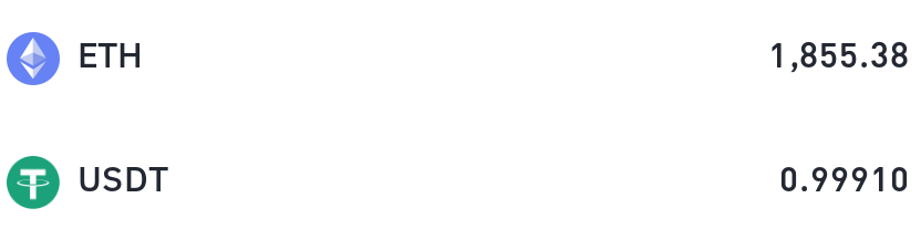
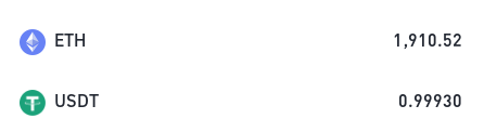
[768,41,910,76] 1,855.38 -> [393,34,462,51] 1,910.52
[779,165,910,200] 0.99910 -> [398,94,462,111] 0.99930

